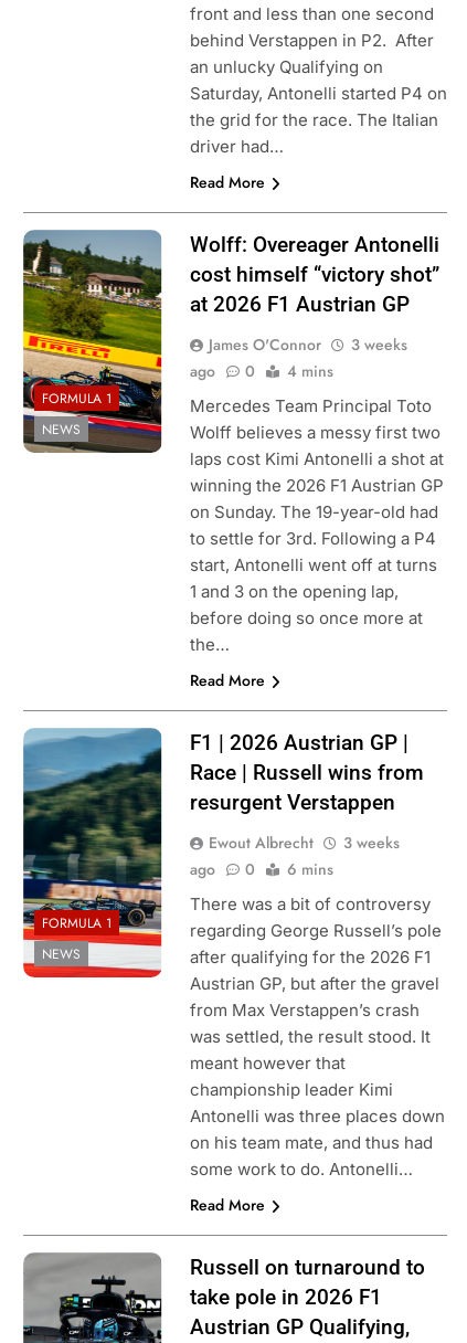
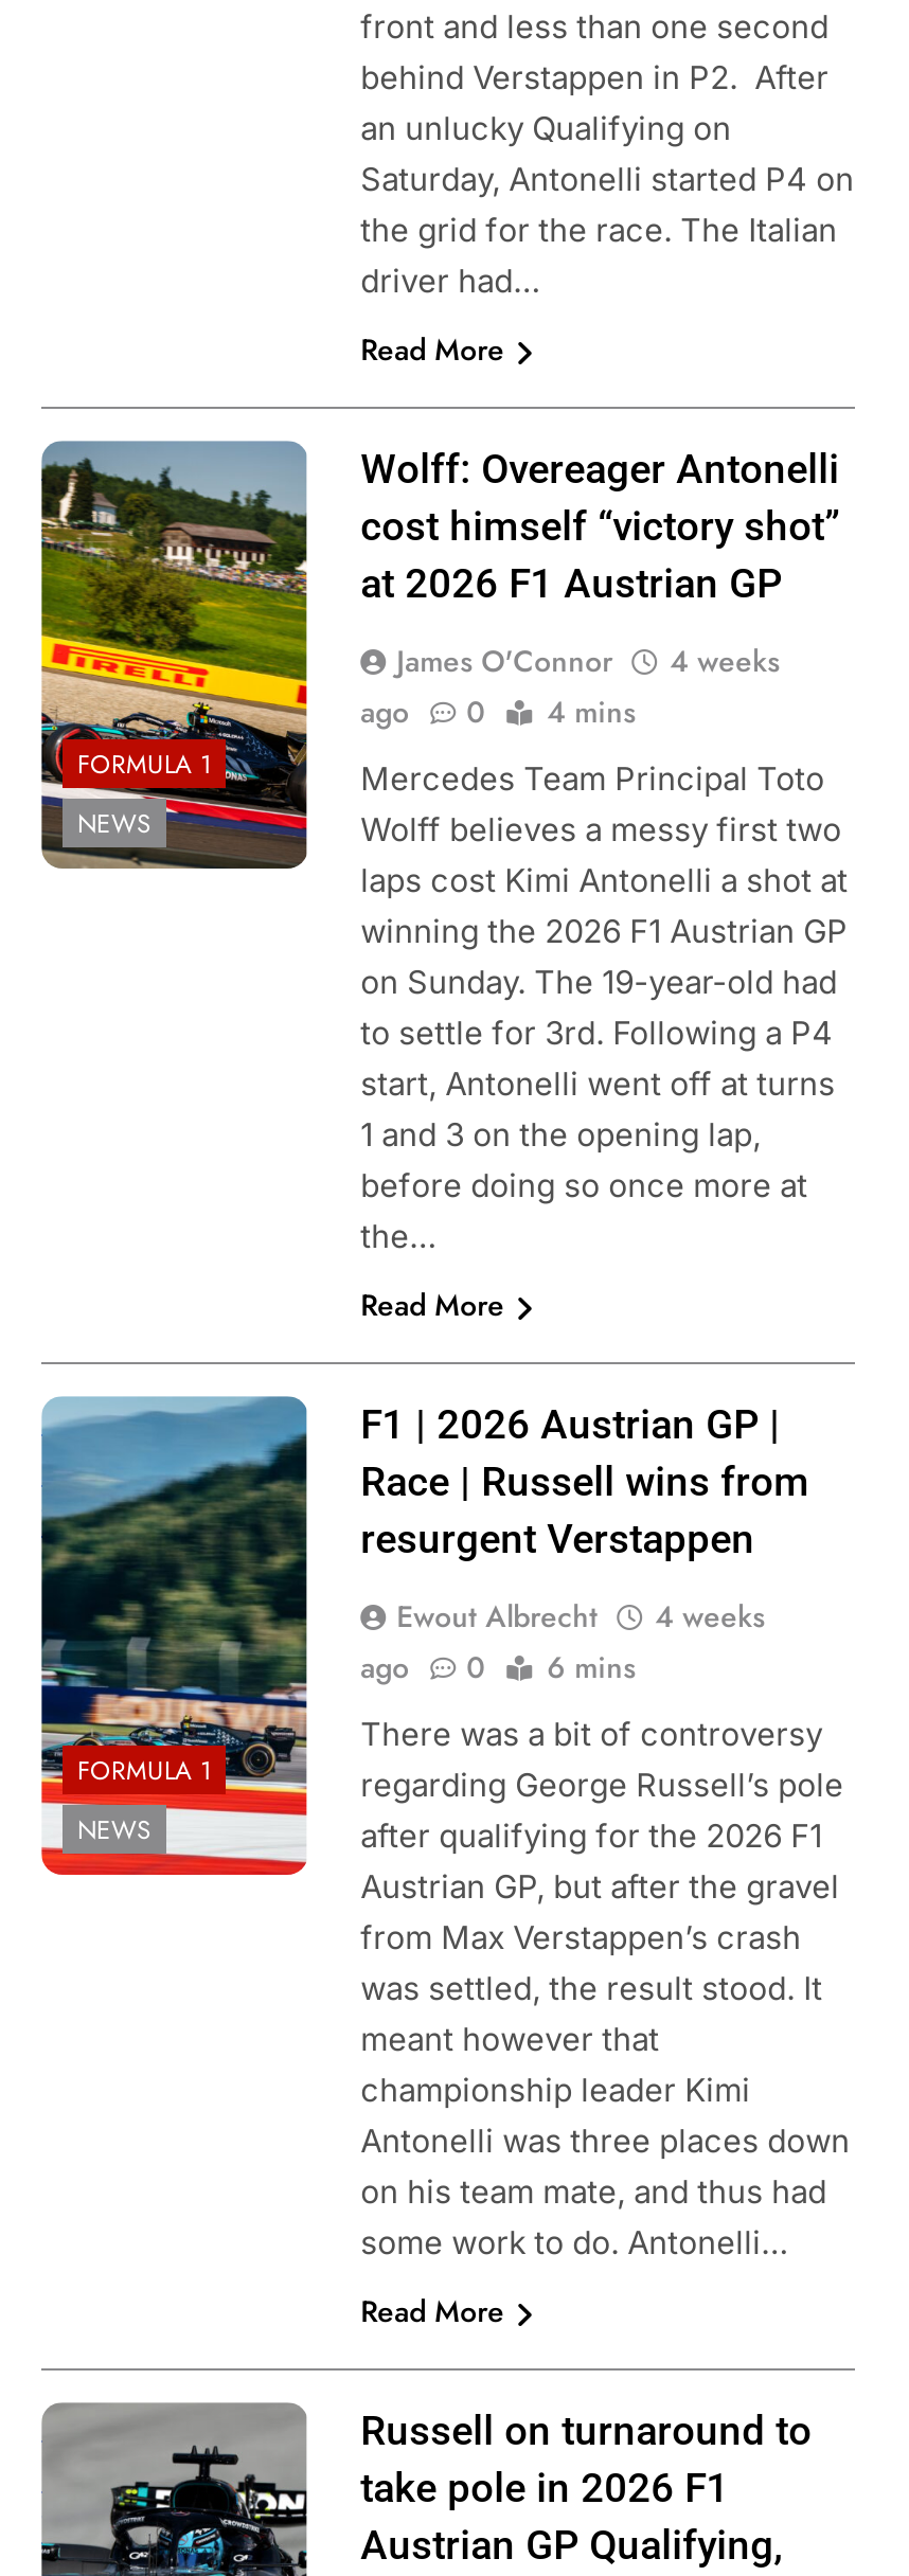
[208,334,407,356] James O'Connor 3 weeks -> [396,640,780,682] James O'Connor 4 weeks
[208,832,399,854] Ewout Albrecht 3 weeks -> [396,1595,765,1638] Ewout Albrecht 4 weeks

